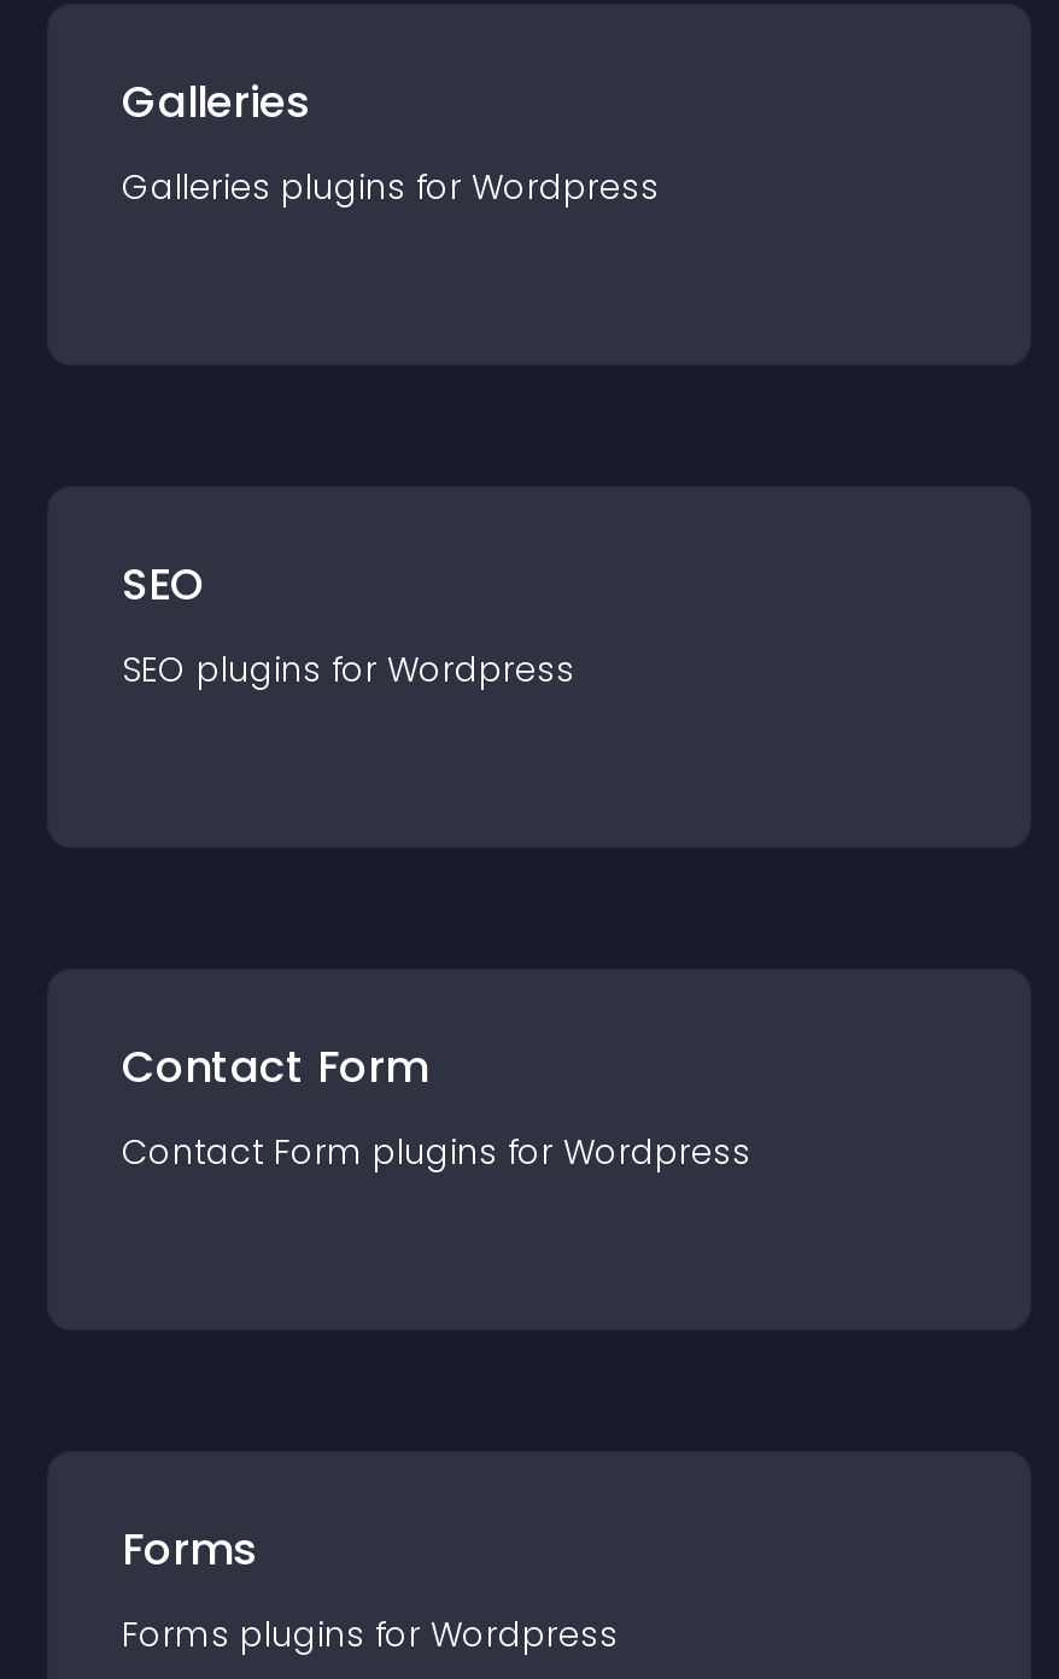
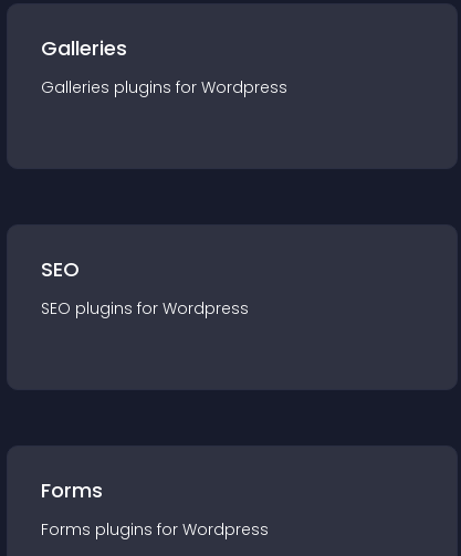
[122,1036,751,1176] Contact Form | Contact Form plugins for Wordpress -> none

